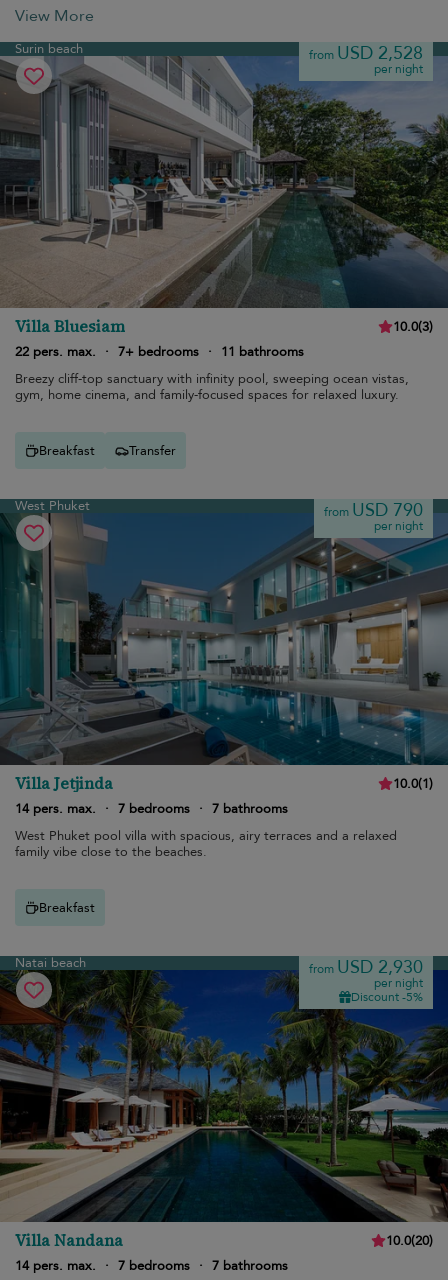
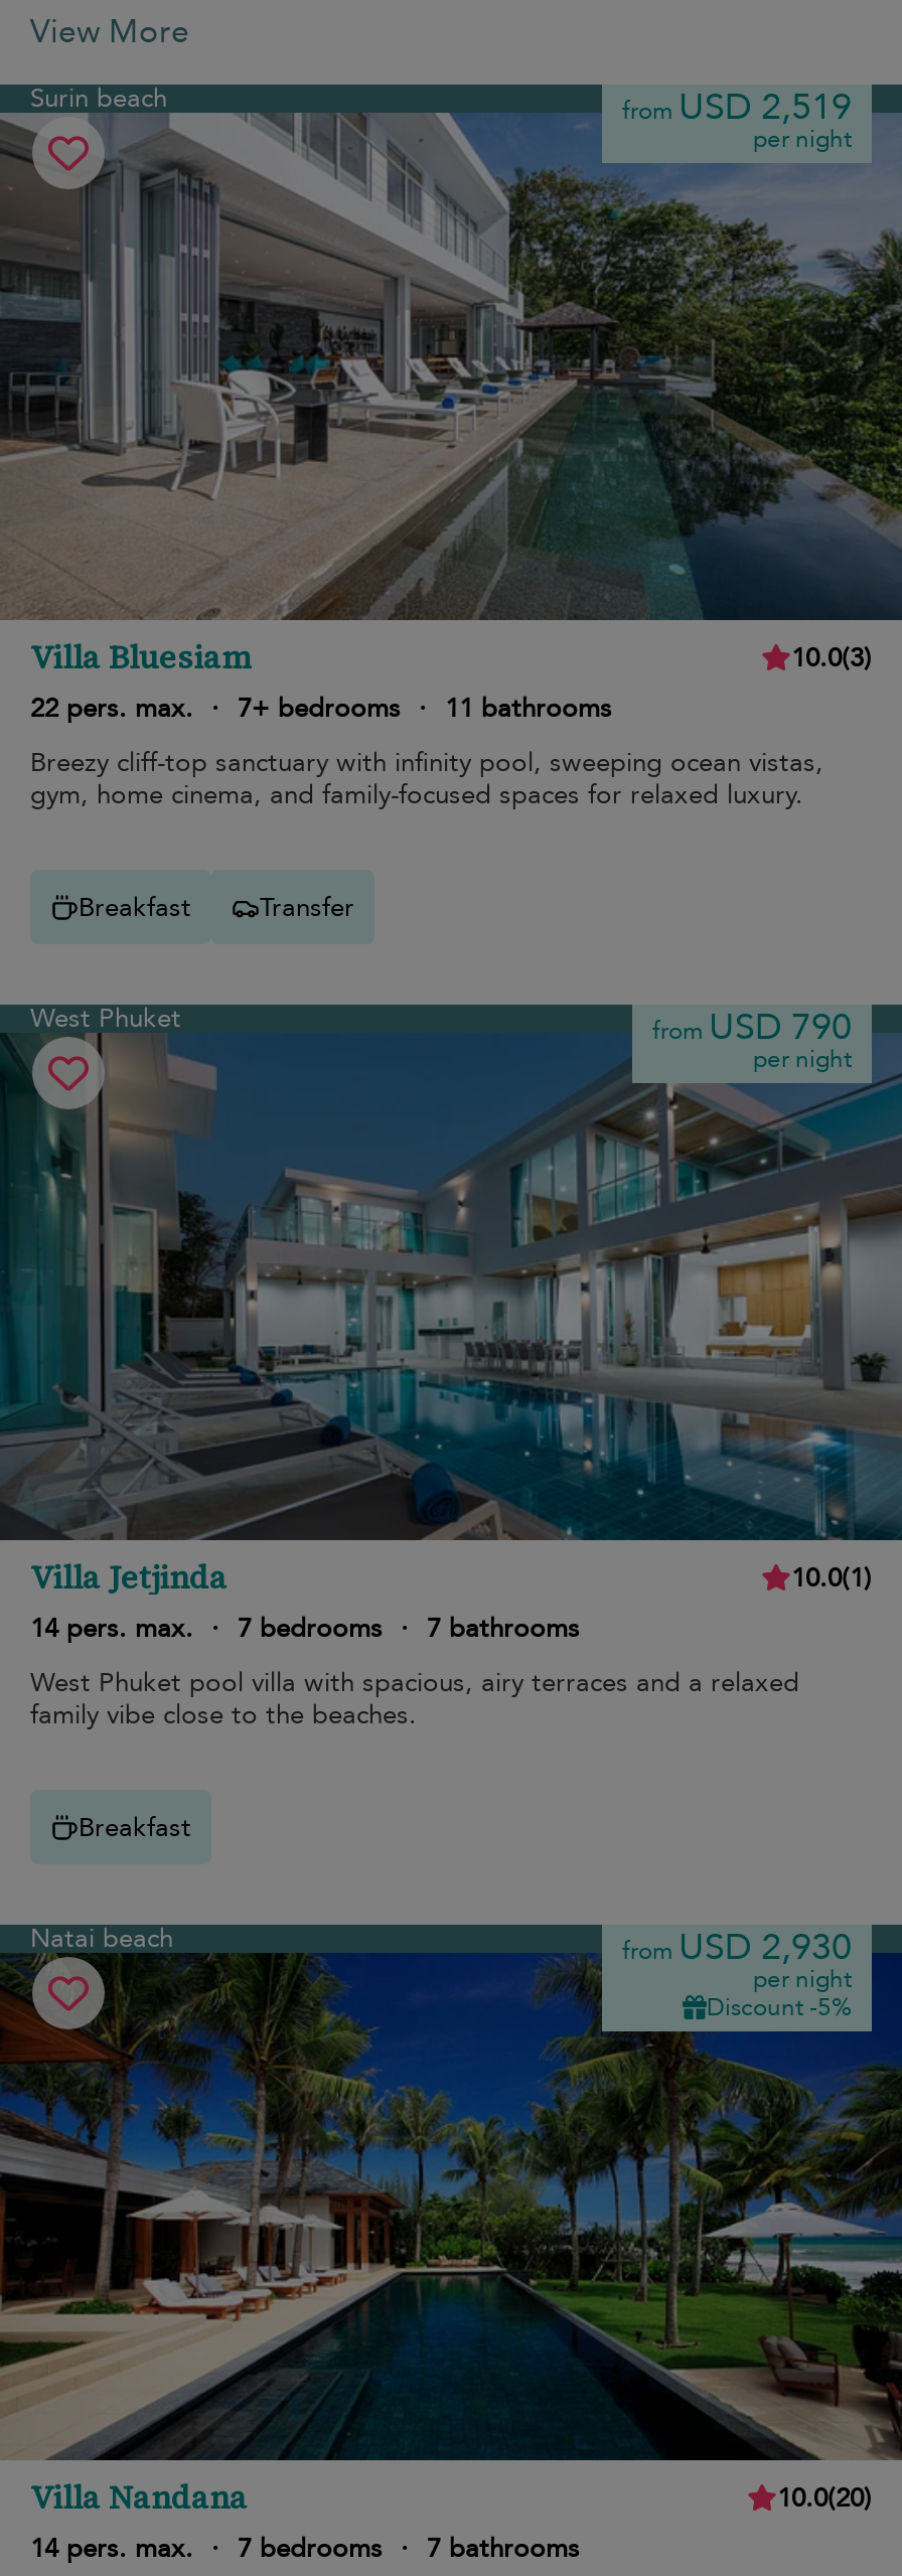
[309,41,423,66] from USD 2,528 -> [622,83,852,133] from USD 2,519

